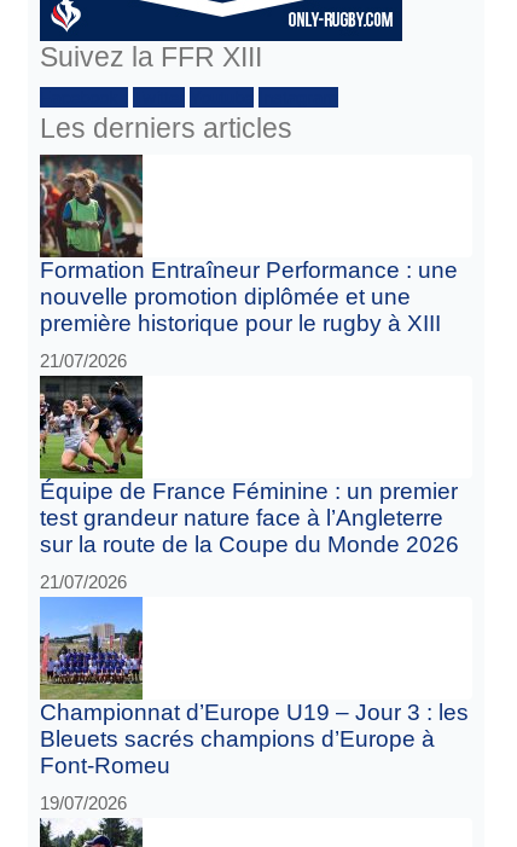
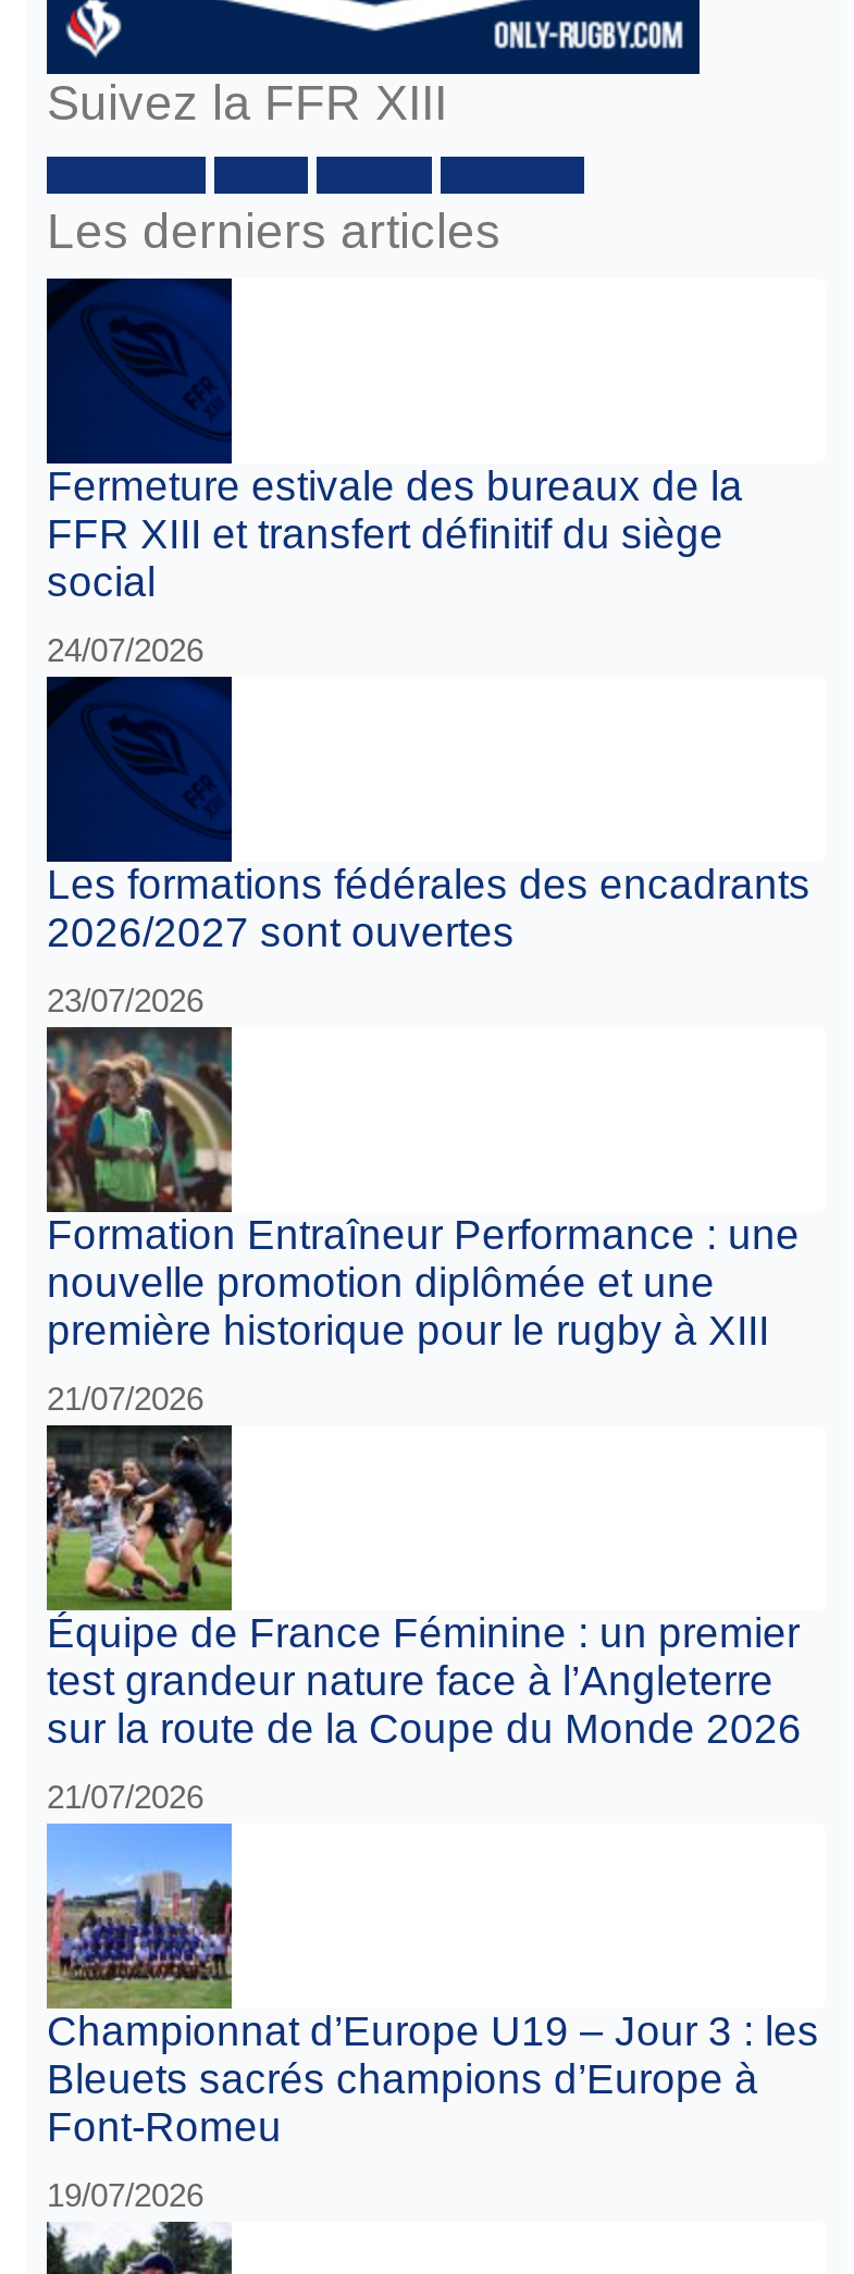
none -> [45,685,810,1019] [image] | Les formations fédérales des encadrants | 2026/2027 sont ouvertes | 23/07/2026
none -> [47,279,743,668] [image] | Fermeture estivale des bureaux de la | FFR XIII et transfert définitif du siège | social | 24/07/2026

